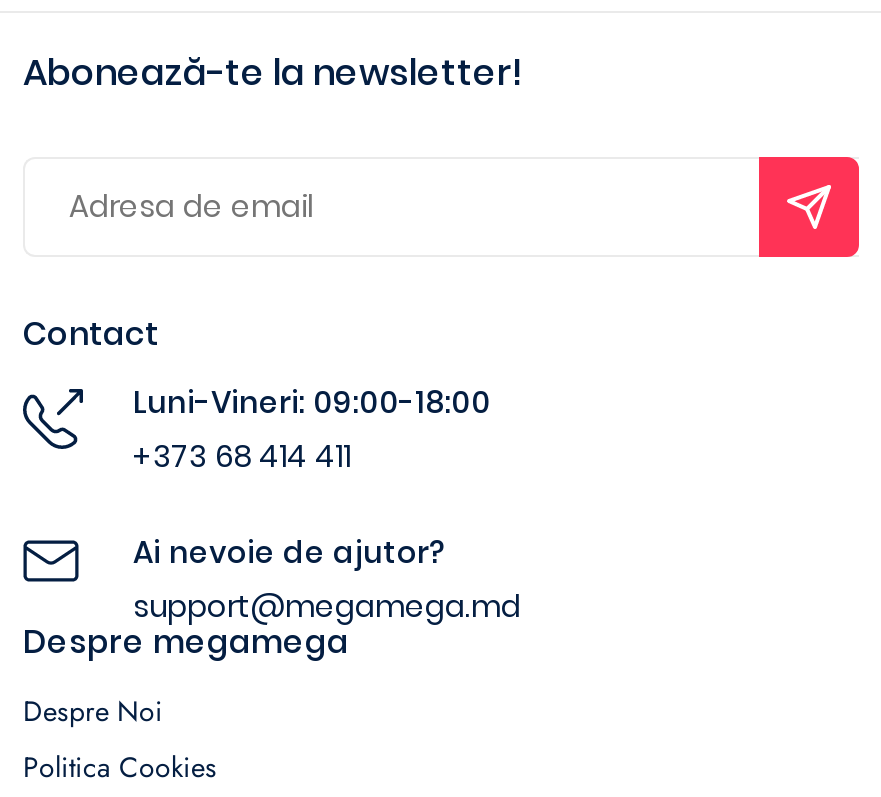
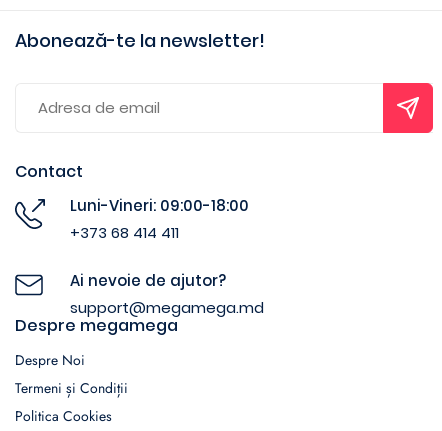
none -> [15,378,128,398] Termeni și Condiții

